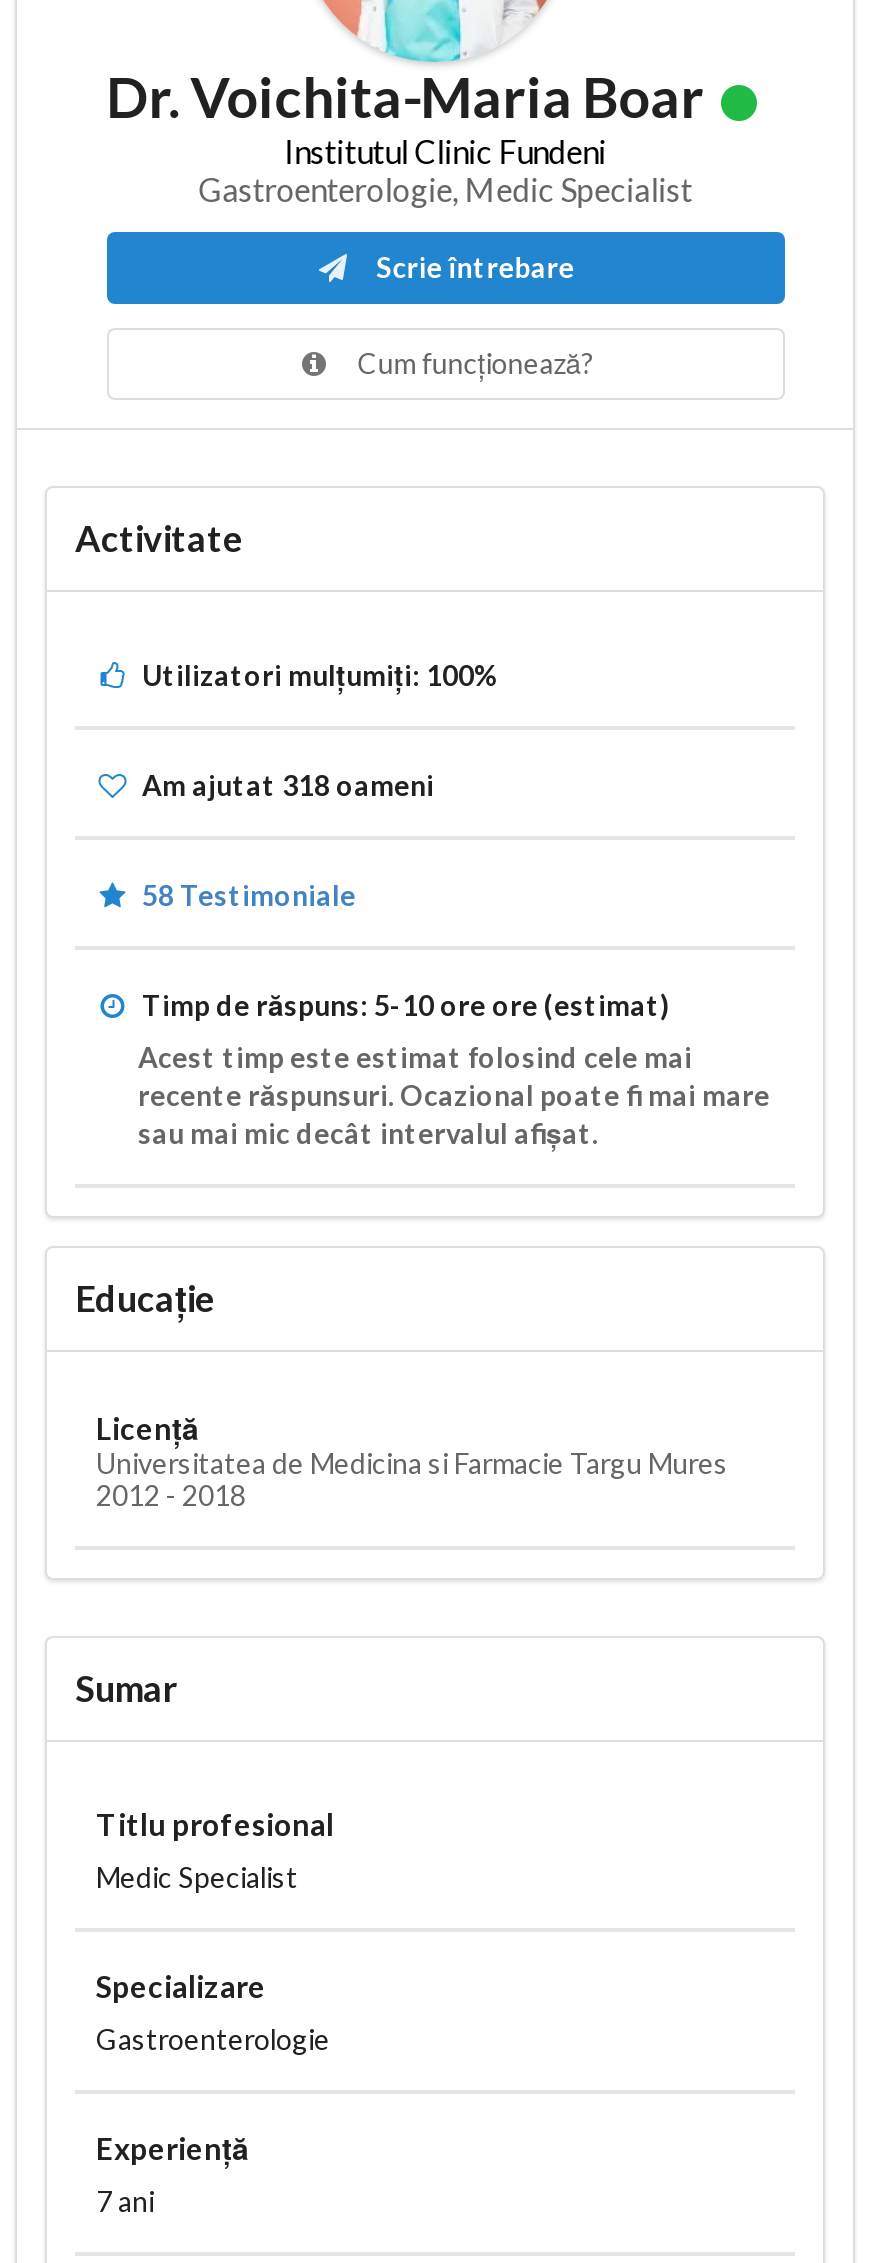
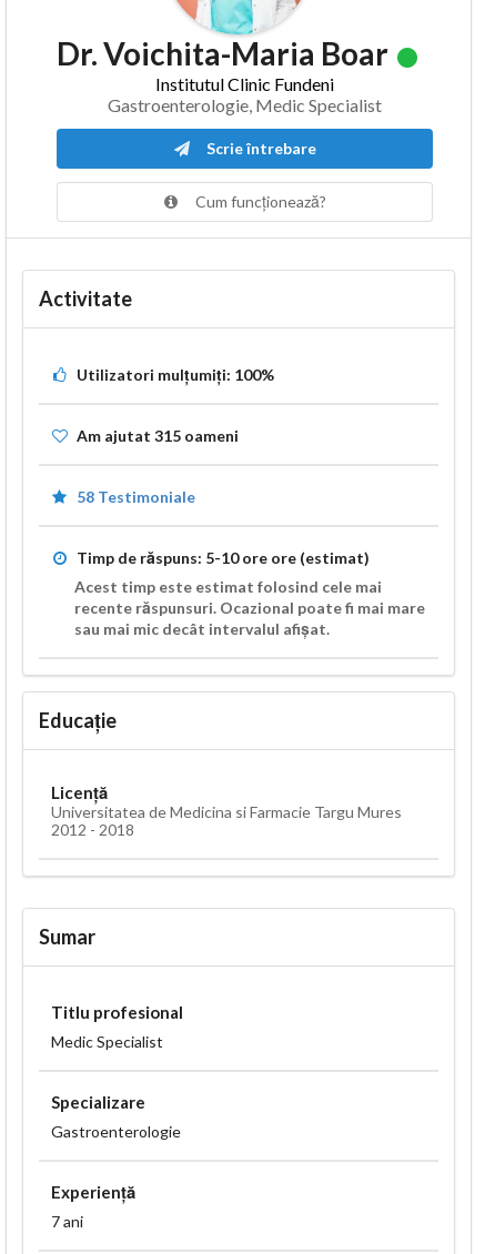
[142,767,434,801] Am ajutat 318 oameni -> [76,426,238,445] Am ajutat 315 oameni

